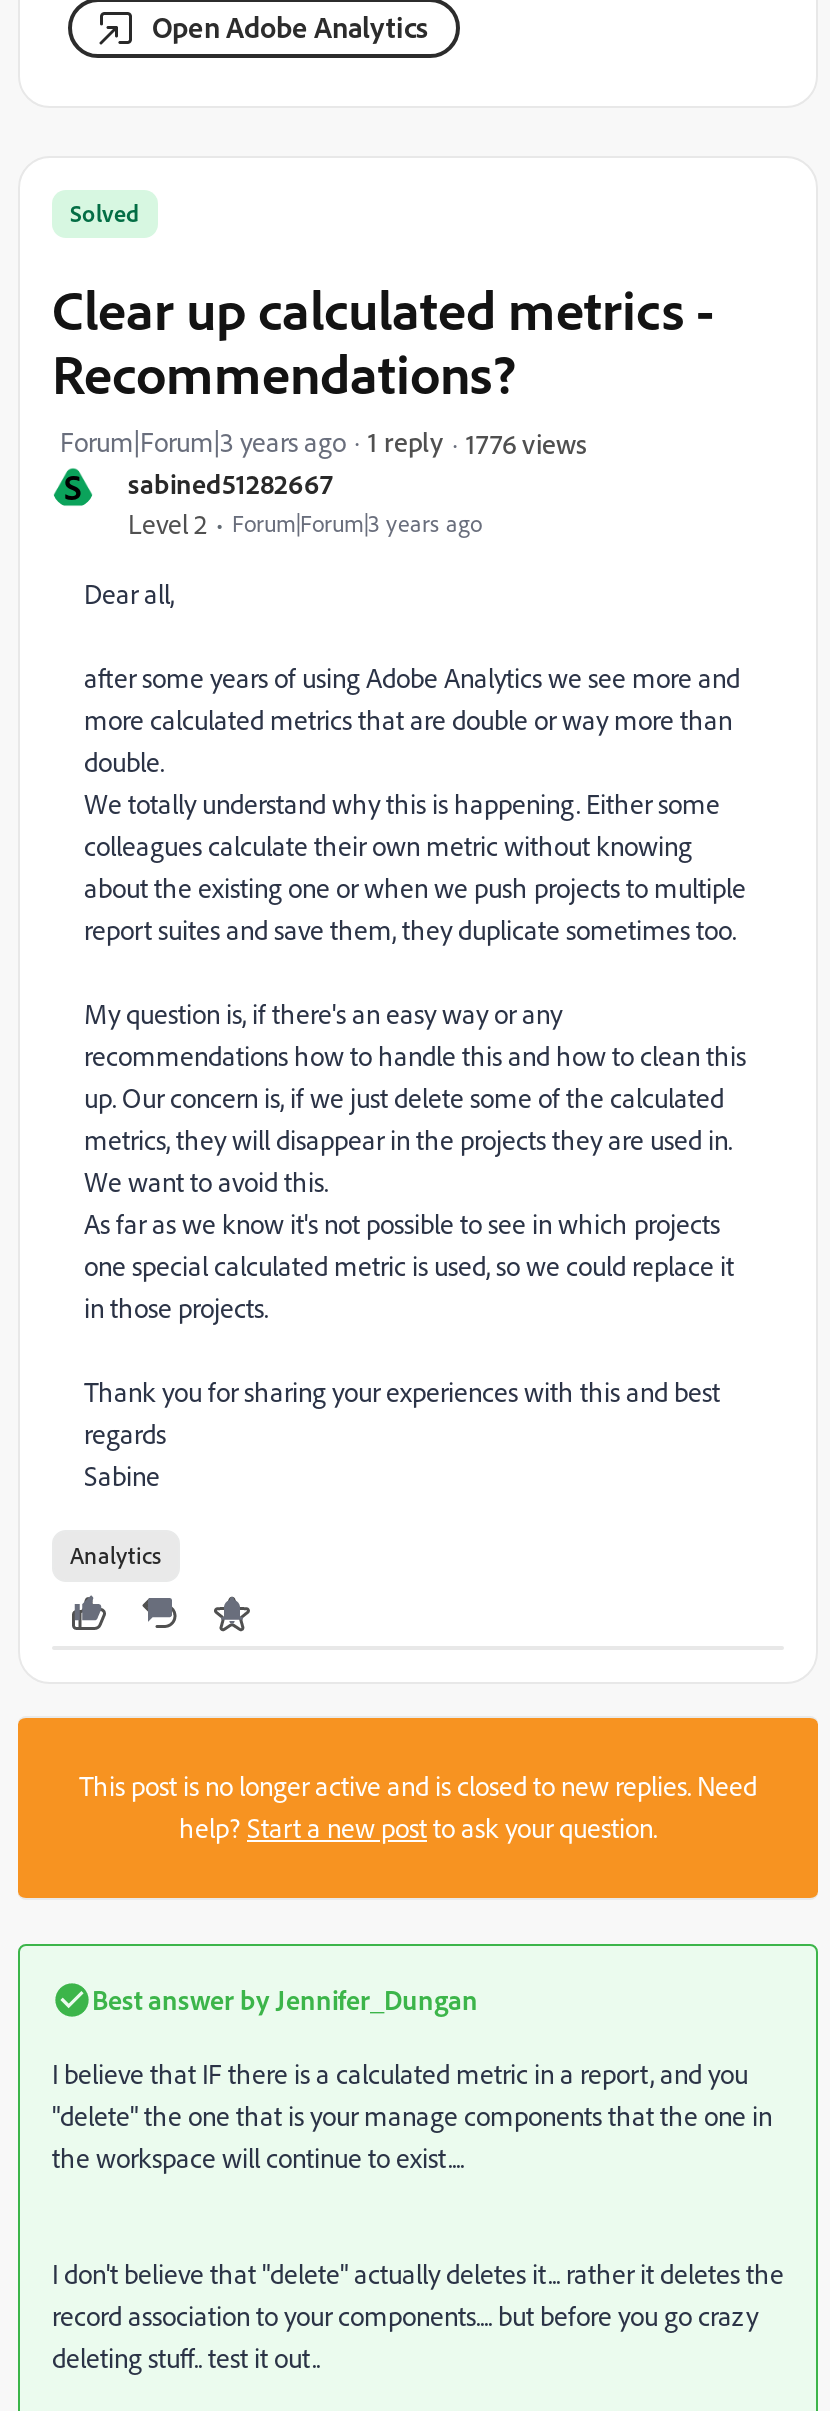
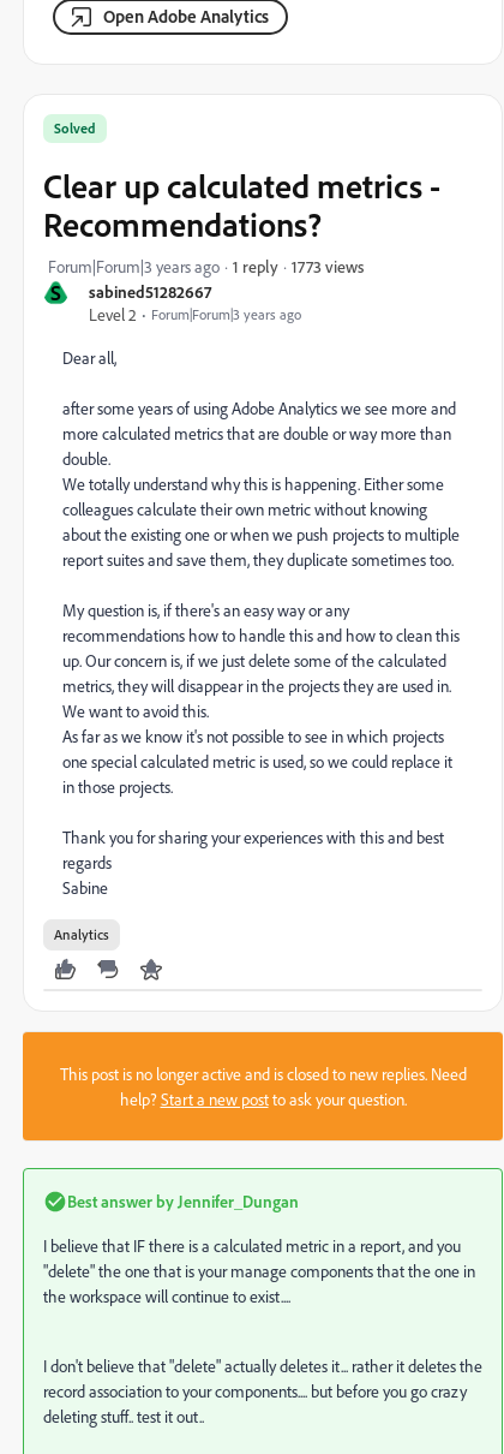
[466,425,586,459] 1776 views -> [292,255,364,276] 1773 views

